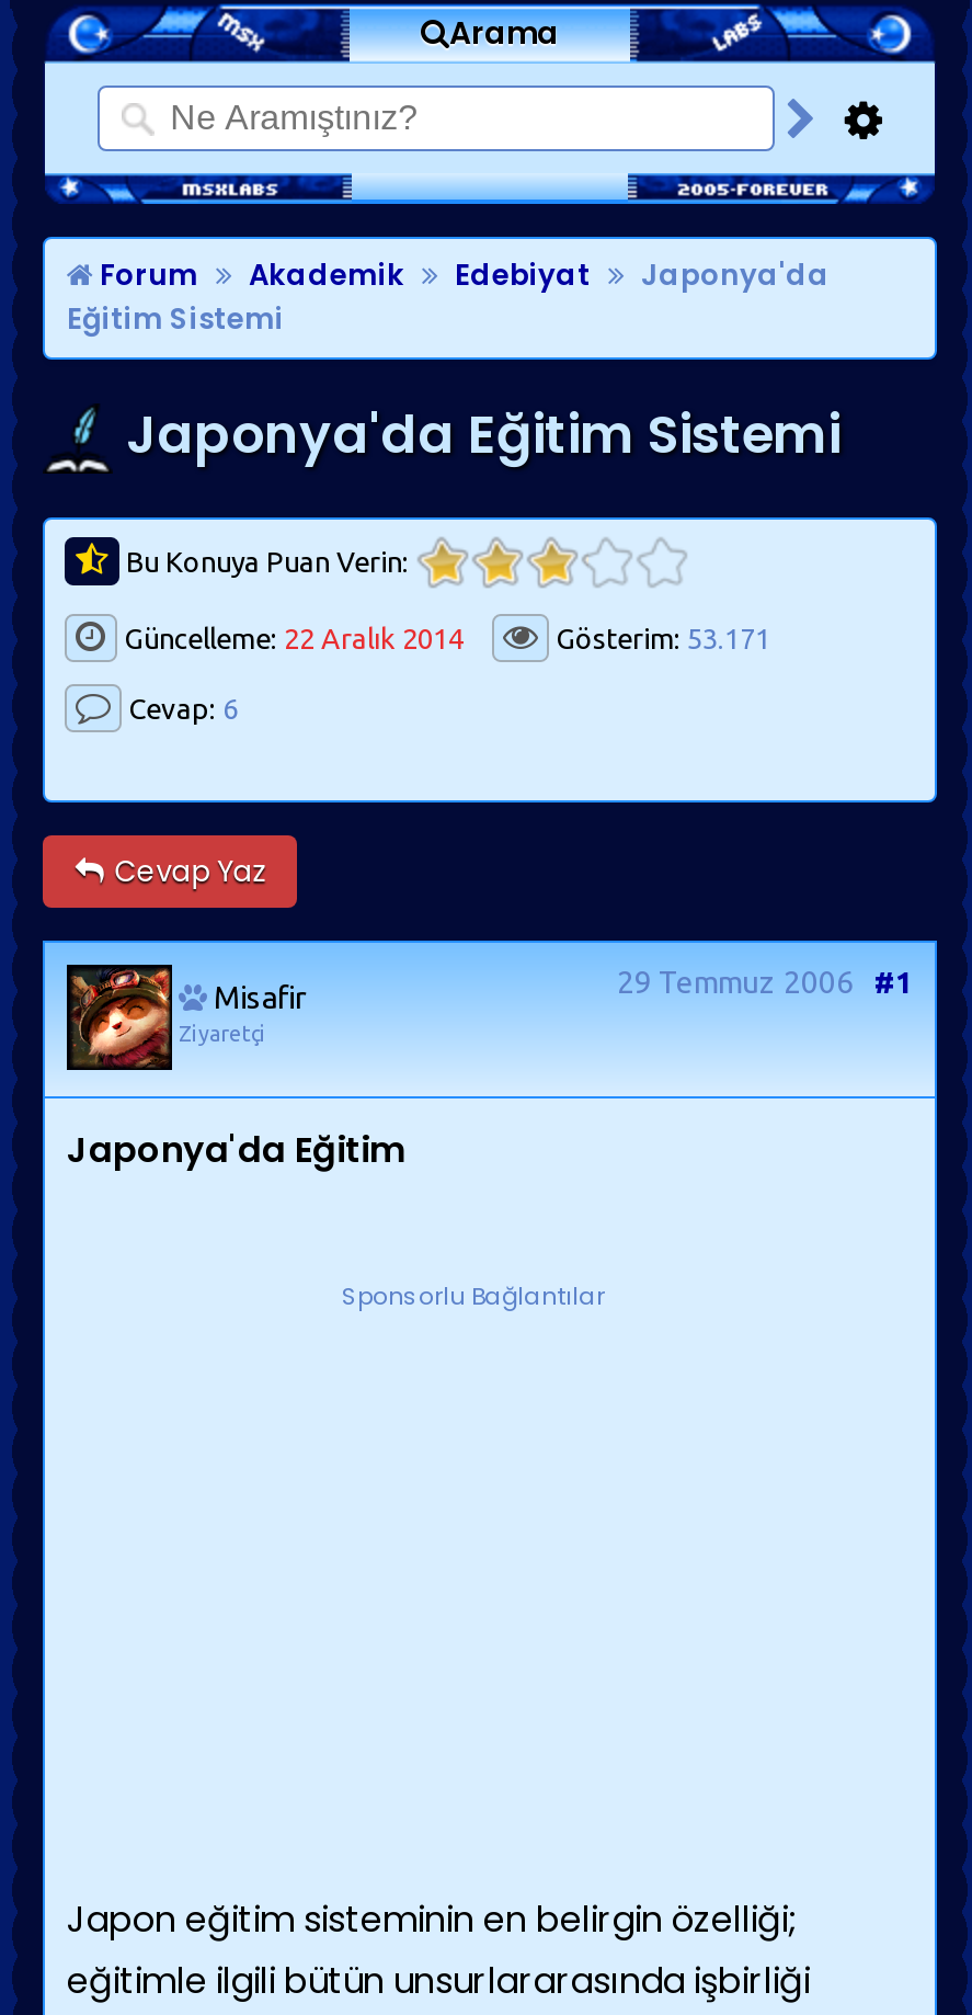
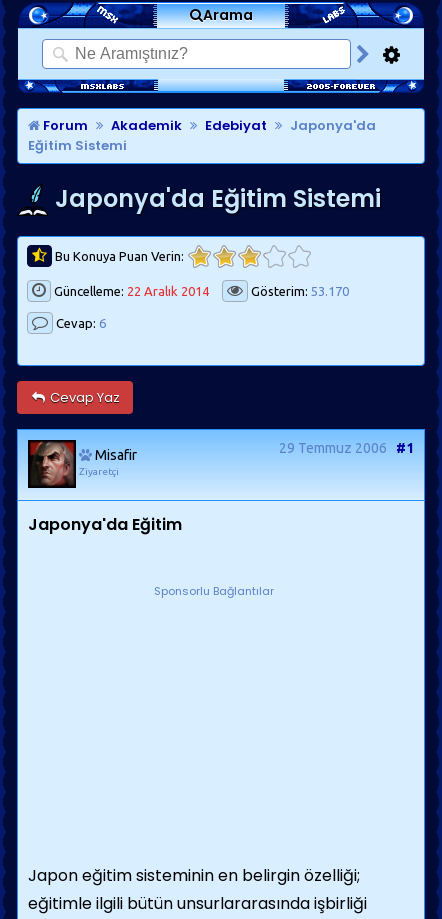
[549,623,770,653] Gösterim: 53.171 -> [248,284,349,298] Gösterim: 53.170
[71,967,172,1068] [image] -> [31,441,76,487] [image]

